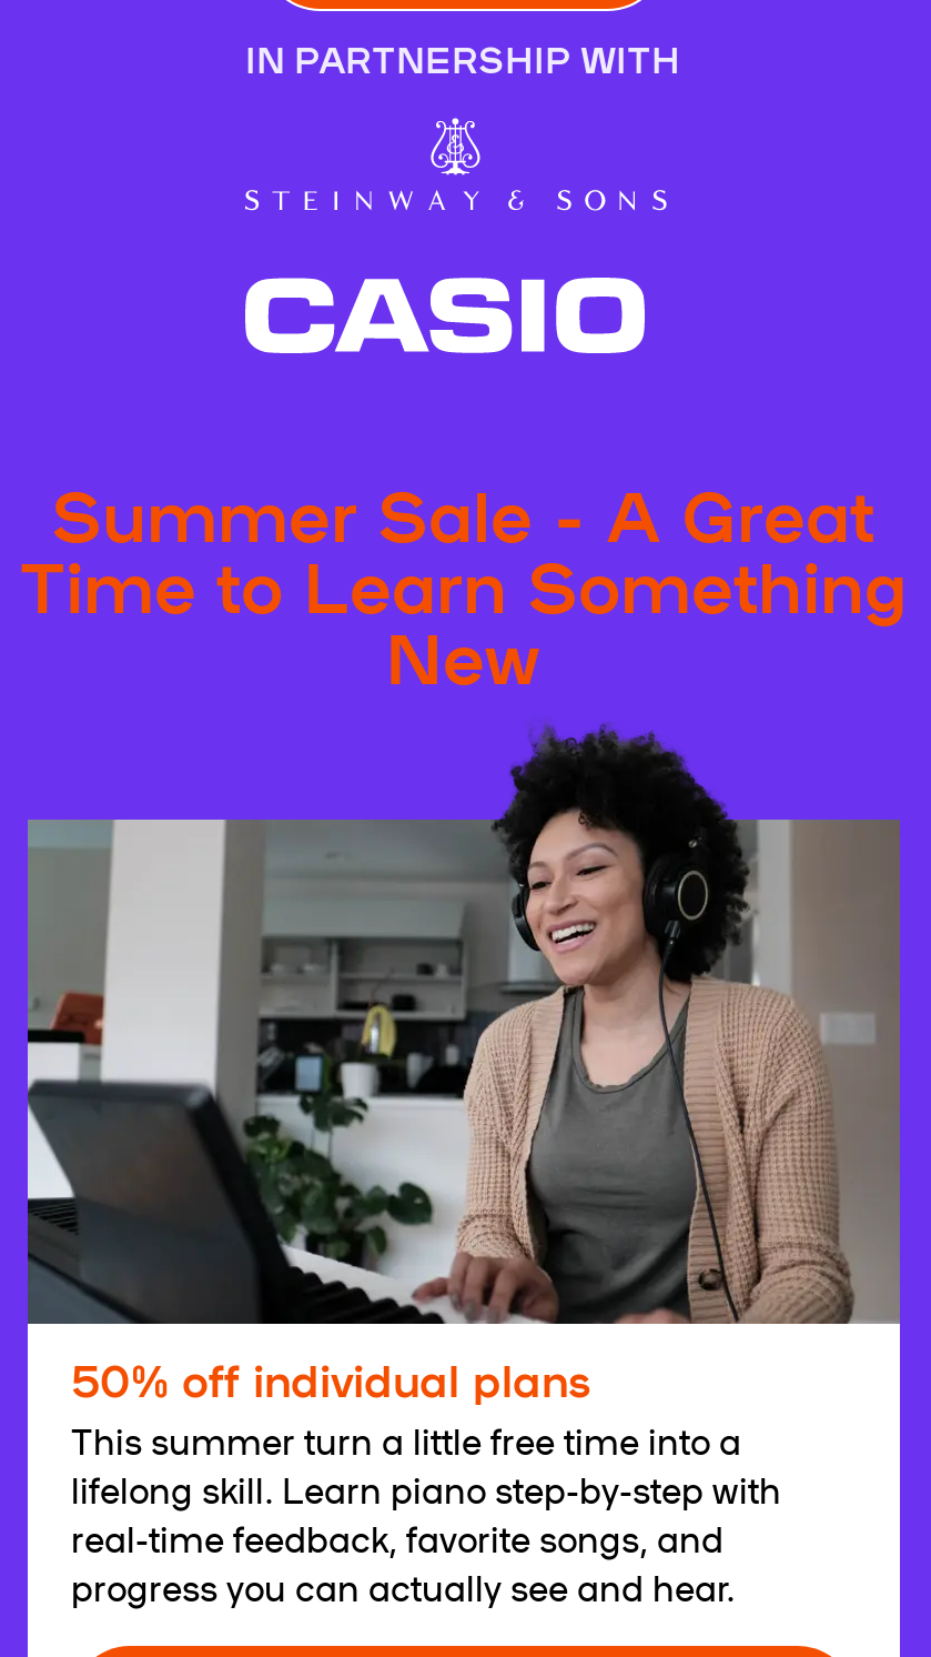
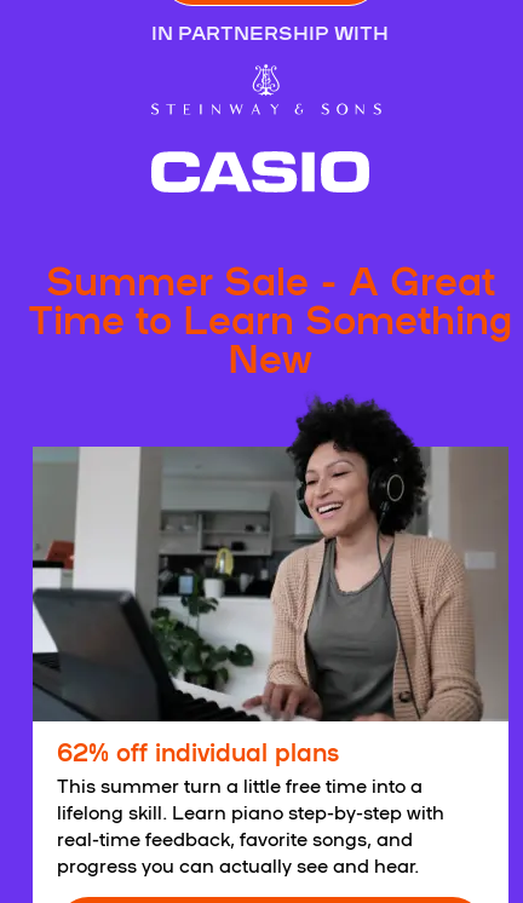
[71,1345,590,1407] 50% off individual plans -> [56,733,338,767] 62% off individual plans

